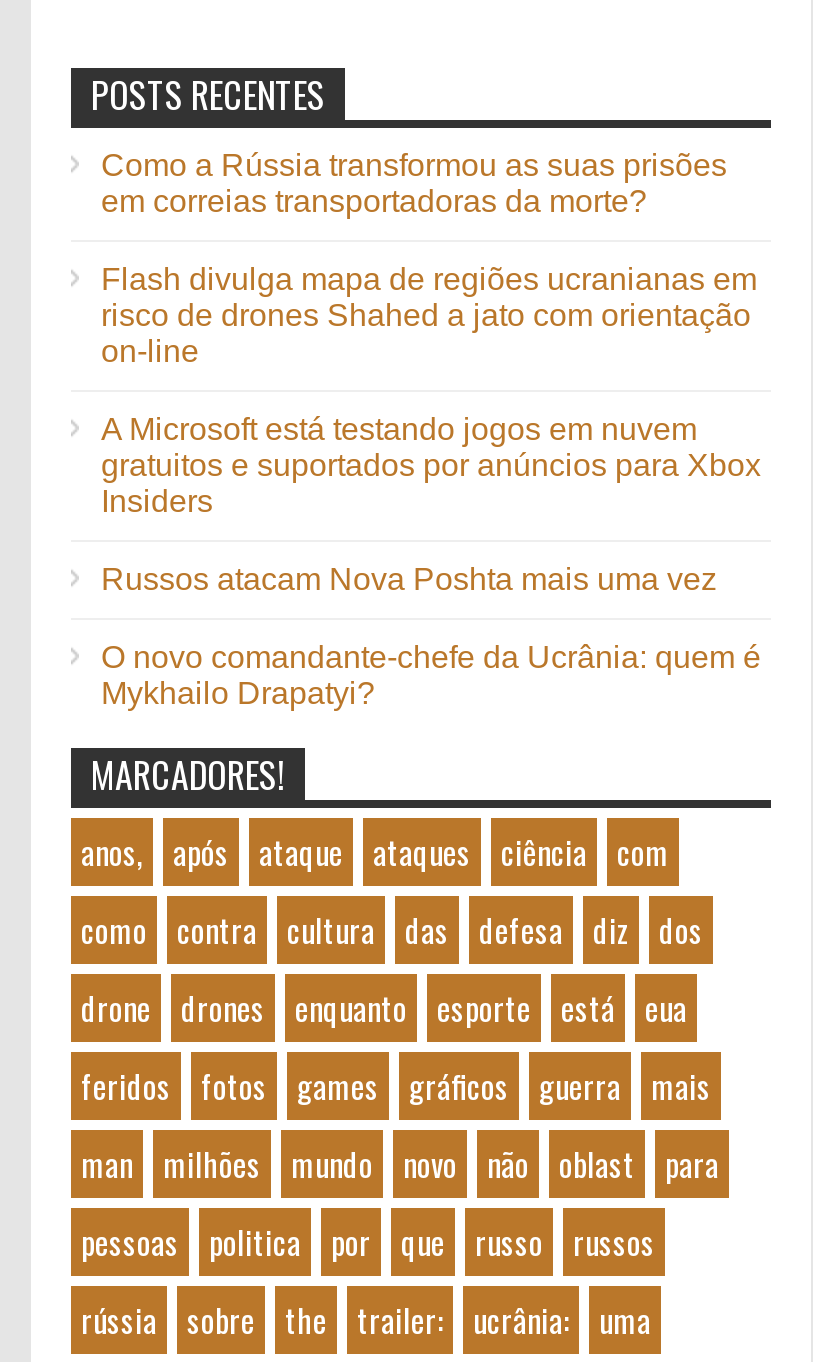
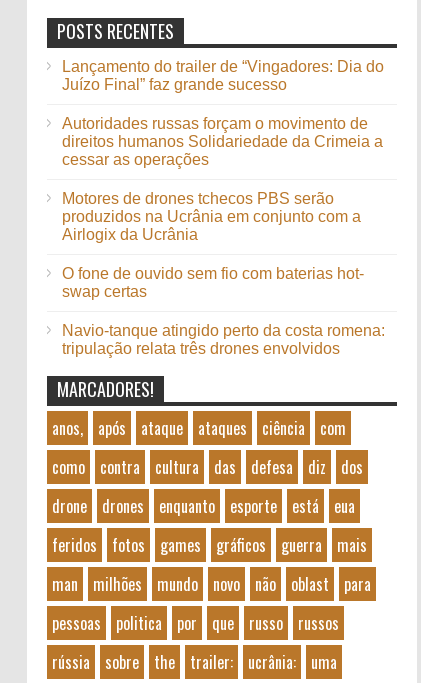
[101,148,727,218] Como a Rússia transformou as suas prisões | em correias transportadoras da morte? -> [62,58,384,93] Lançamento do trailer de “Vingadores: Dia do | Juízo Final” faz grande sucesso
[101,262,757,368] Flash divulga mapa de regiões ucranianas em | risco de drones Shahed a jato com orientação | on-line -> [62,115,383,168] Autoridades russas forçam o movimento de | direitos humanos Solidariedade da Crimeia a | cessar as operações
[101,412,761,518] A Microsoft está testando jogos em nuvem | gratuitos e suportados por anúncios para Xbox | Insiders -> [62,190,361,243] Motores de drones tchecos PBS serão | produzidos na Ucrânia em conjunto com a | Airlogix da Ucrânia
[101,562,717,596] Russos atacam Nova Poshta mais uma vez -> [62,265,364,300] O fone de ouvido sem fio com baterias hot- | swap certas
[101,640,761,710] O novo comandante-chefe da Ucrânia: quem é | Mykhailo Drapatyi? -> [62,322,385,357] Navio-tanque atingido perto da costa romena: | tripulação relata três drones envolvidos

